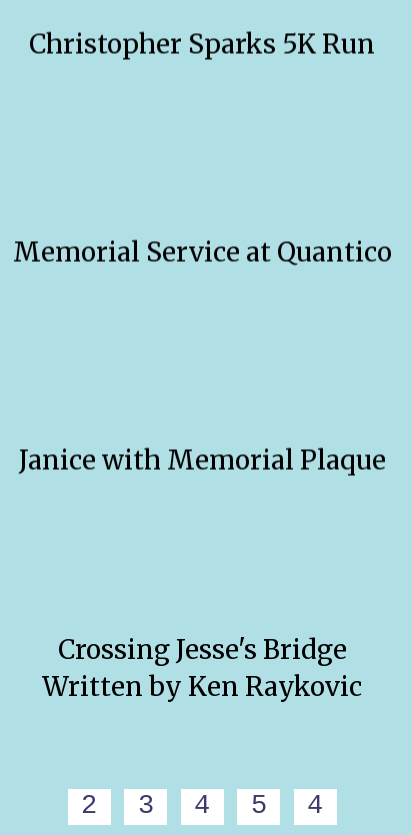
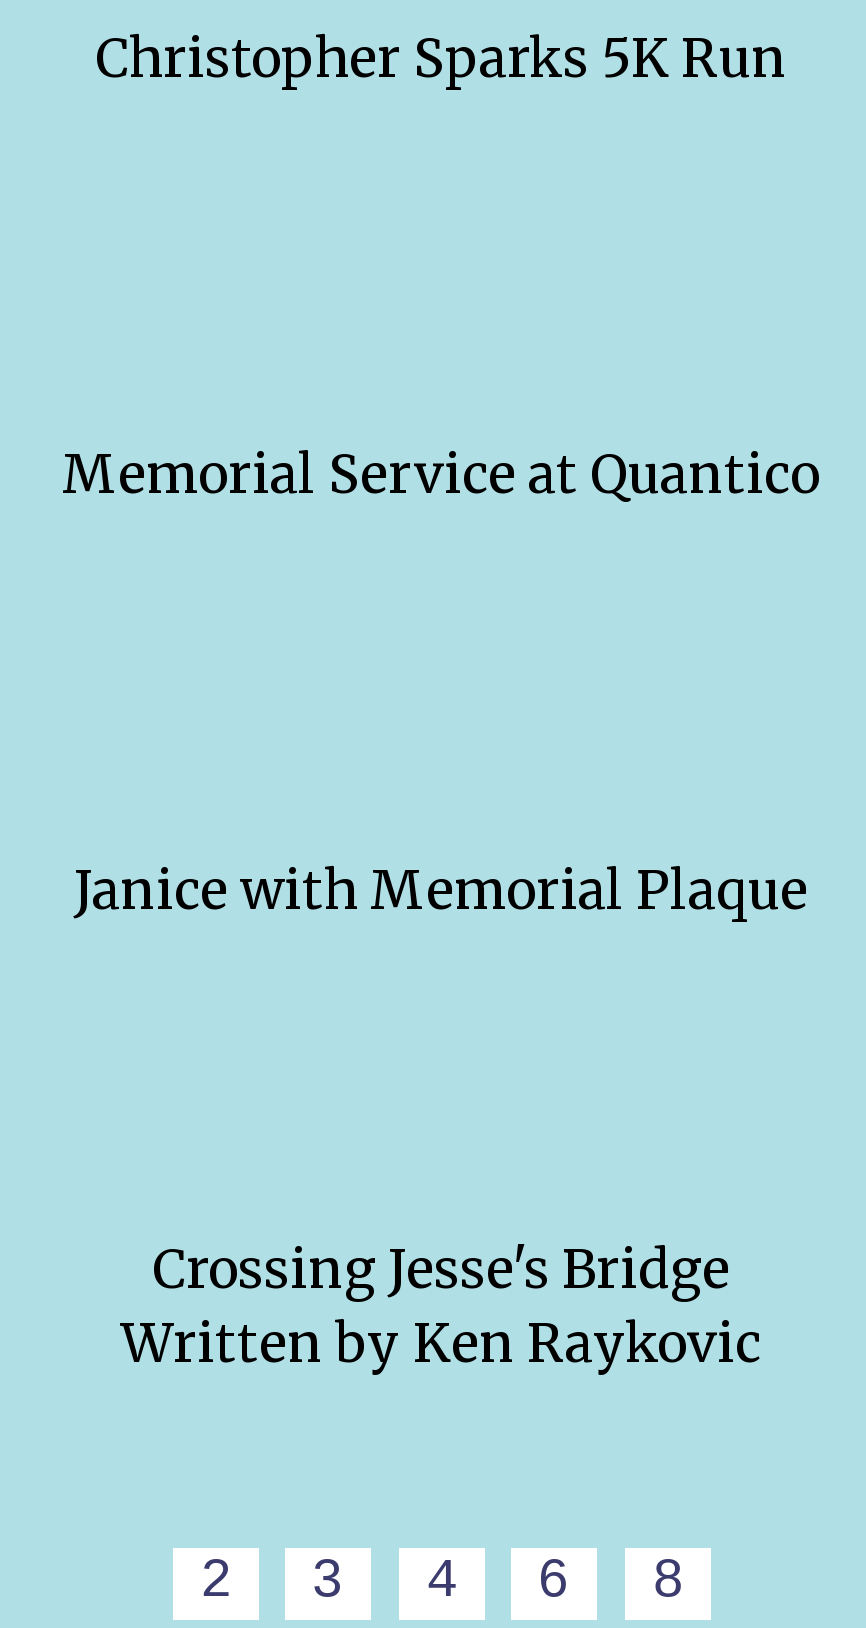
[250,791,266,821] 5 -> [538,1552,570,1612] 6
[307,791,323,821] 4 -> [651,1552,683,1612] 8

